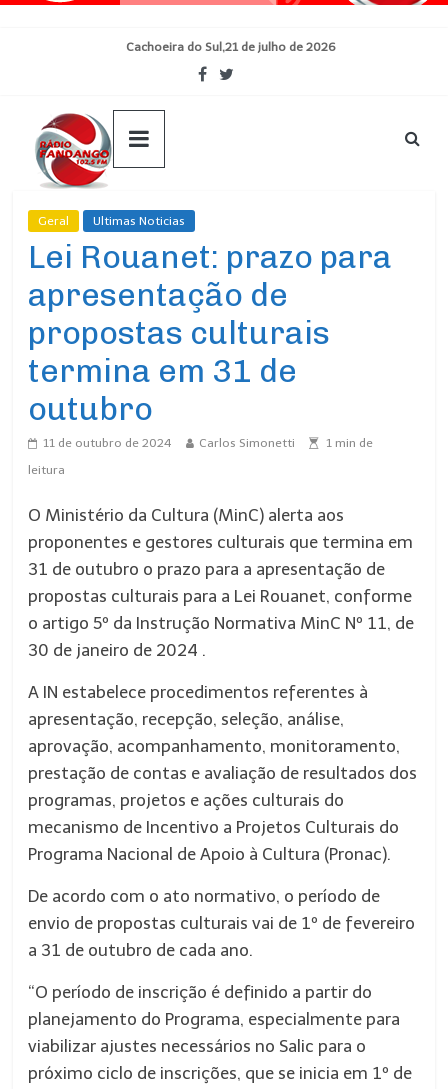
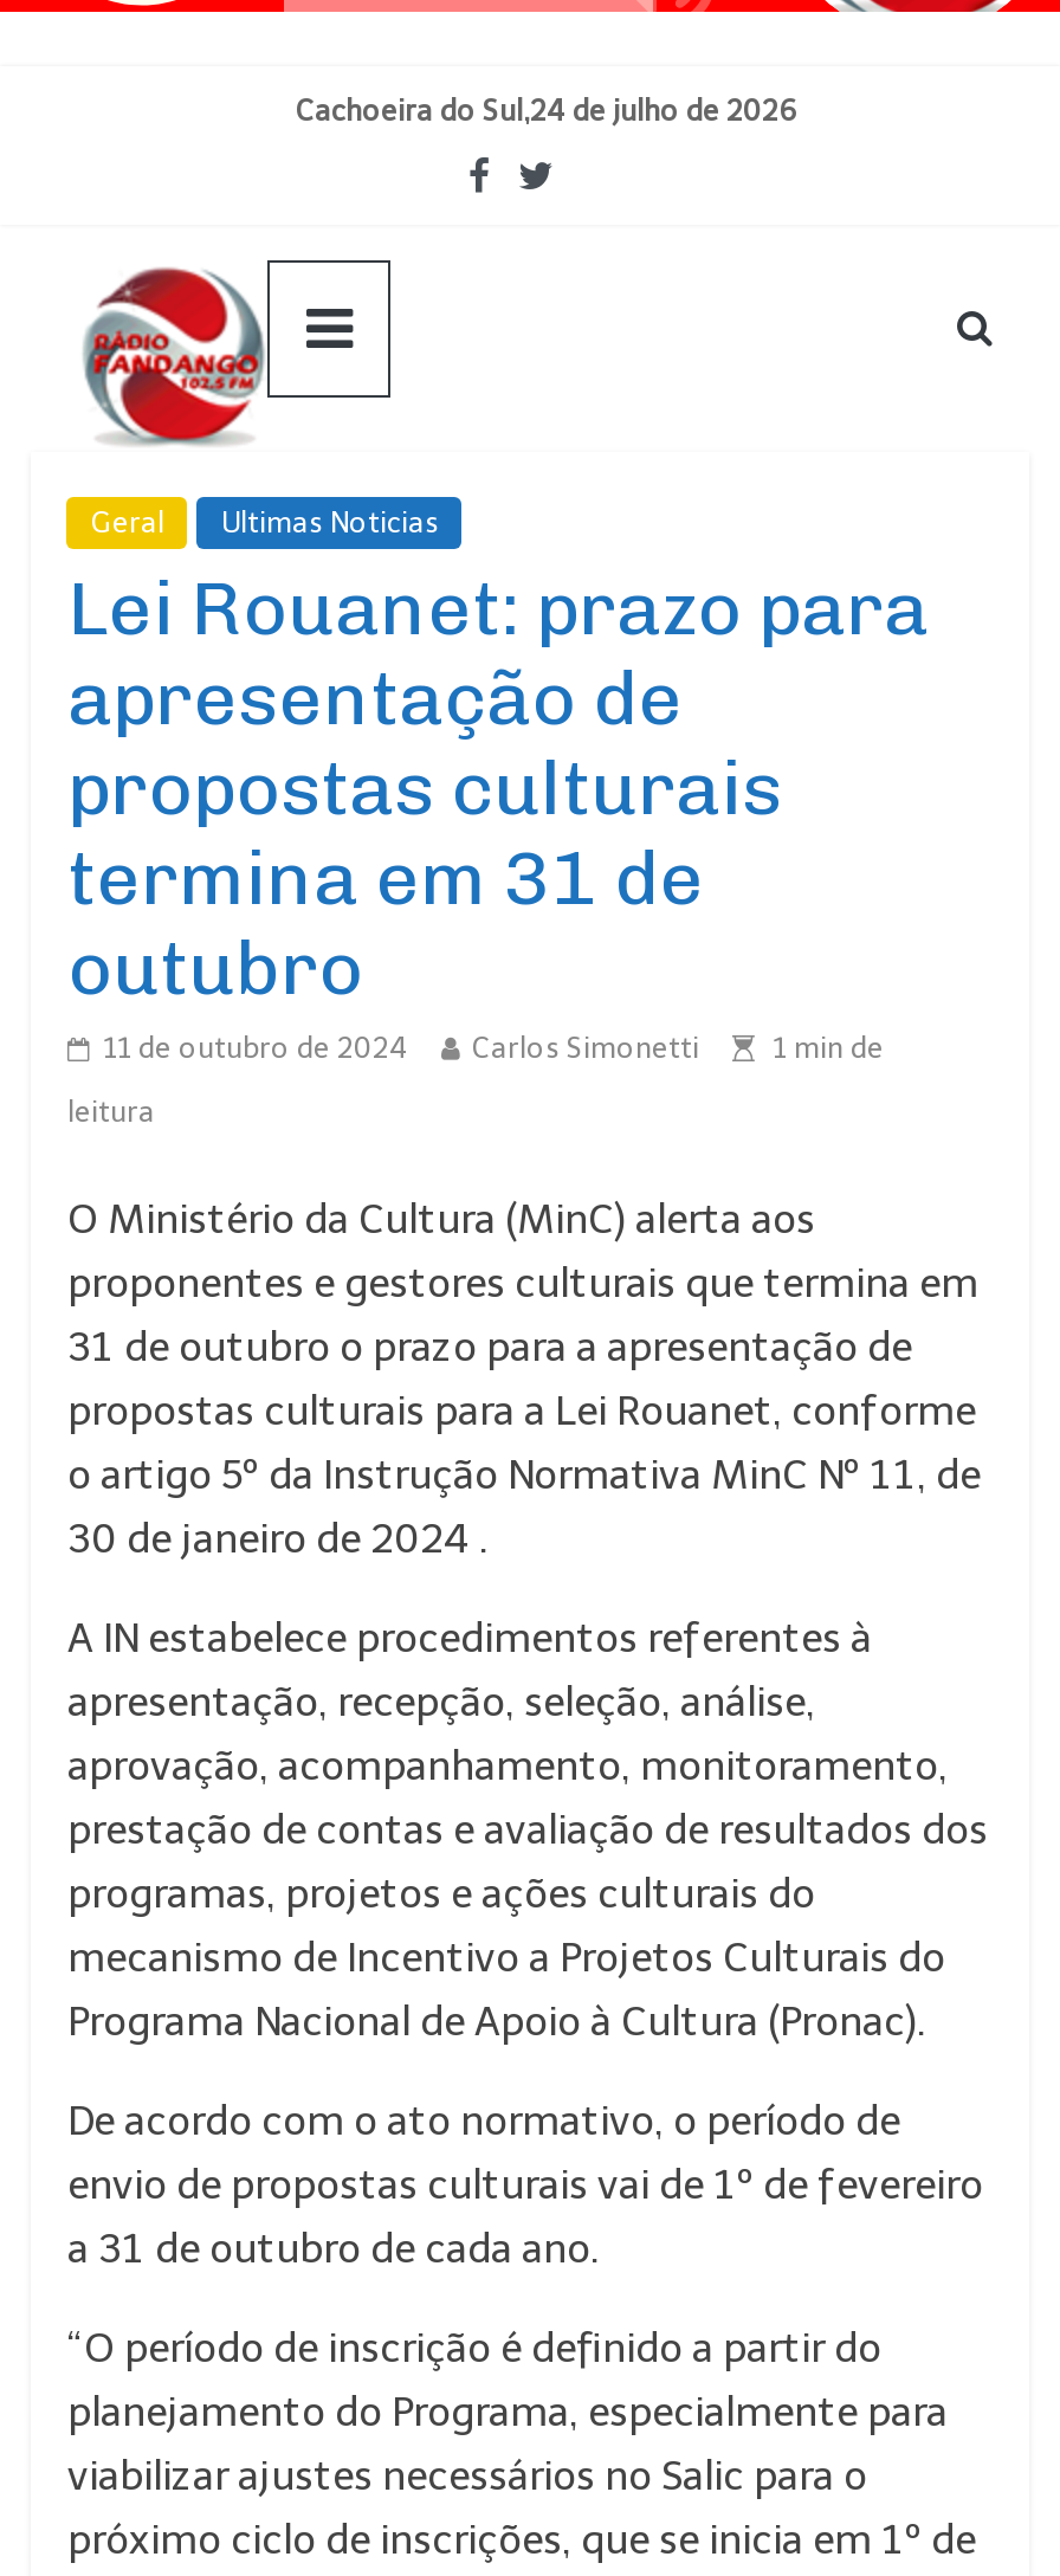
[126,40,336,54] Cachoeira do Sul,21 de julho de 2026 -> [296,95,797,128] Cachoeira do Sul,24 de julho de 2026

